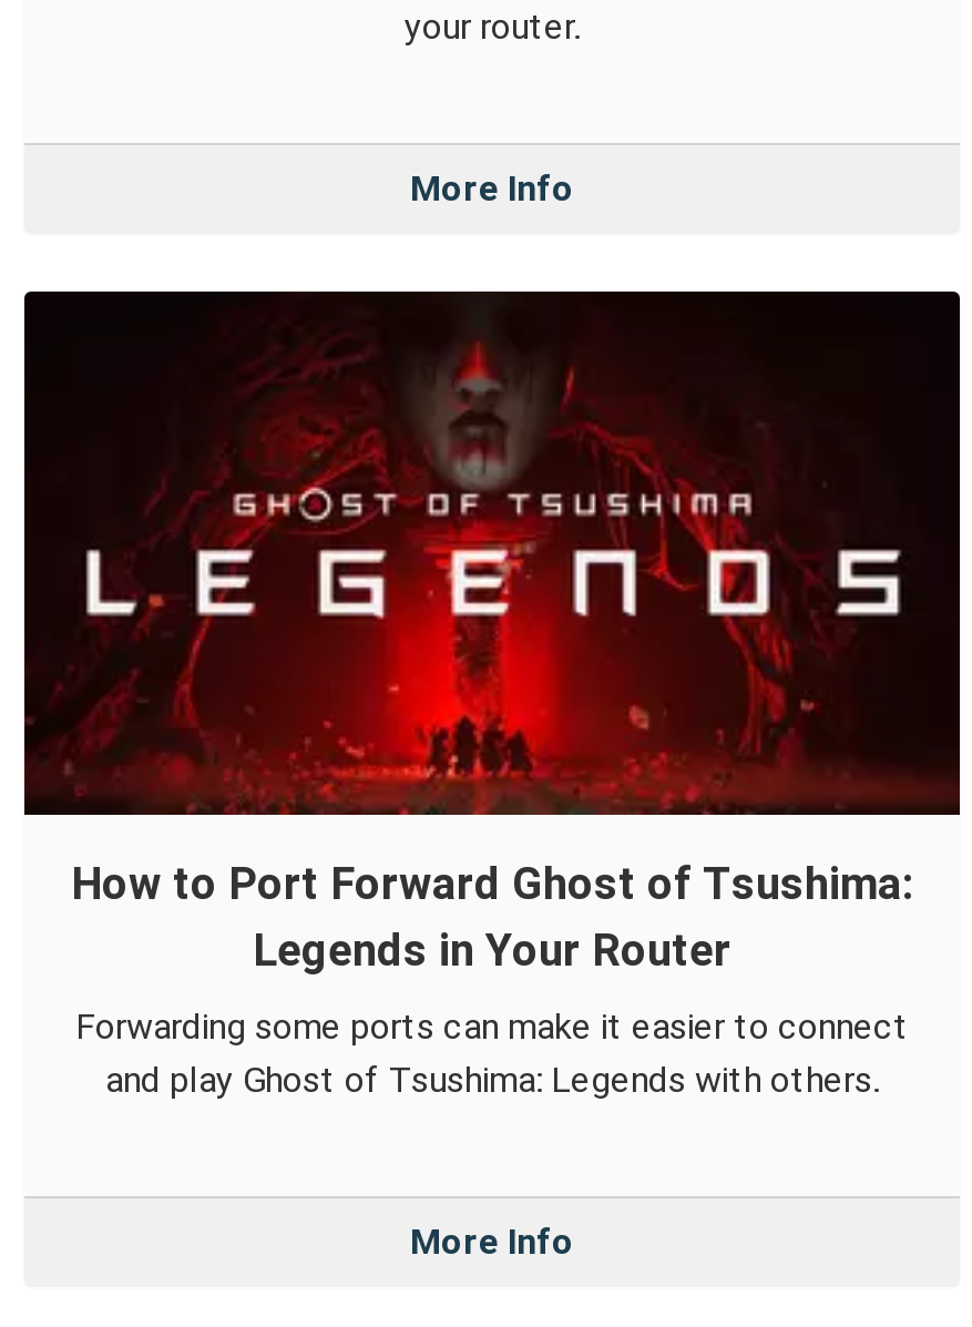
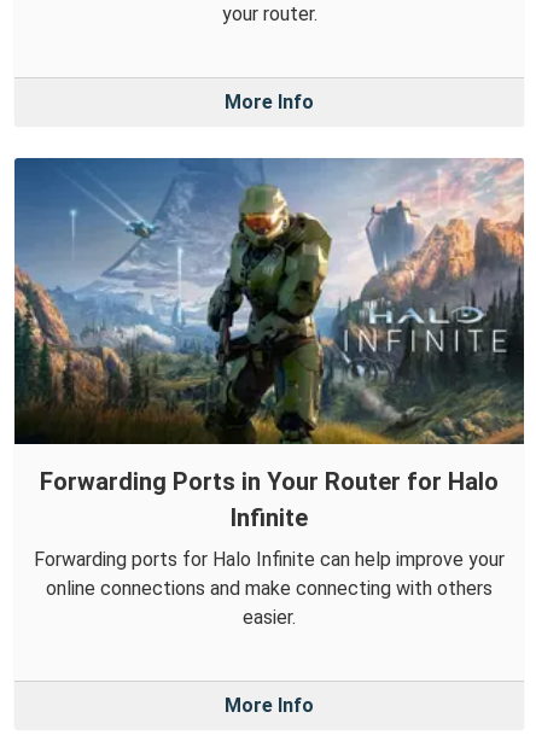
[22,290,962,977] [image] | How to Port Forward Ghost of Tsushima: | Legends in Your Router -> [13,158,525,532] [image] | Forwarding Ports in Your Router for Halo | Infinite
[75,1006,909,1101] Forwarding some ports can make it easier to connect | and play Ghost of Tsushima: Legends with others. -> [34,547,505,628] Forwarding ports for Halo Infinite can help improve your | online connections and make connecting with others | easier.

